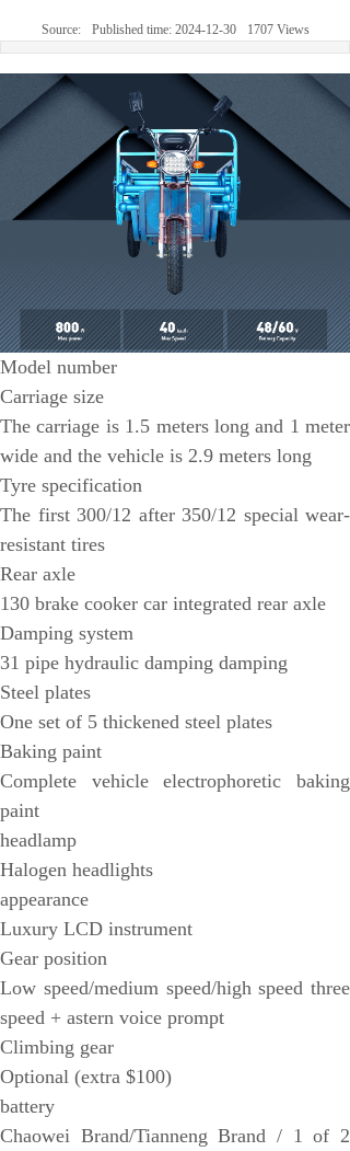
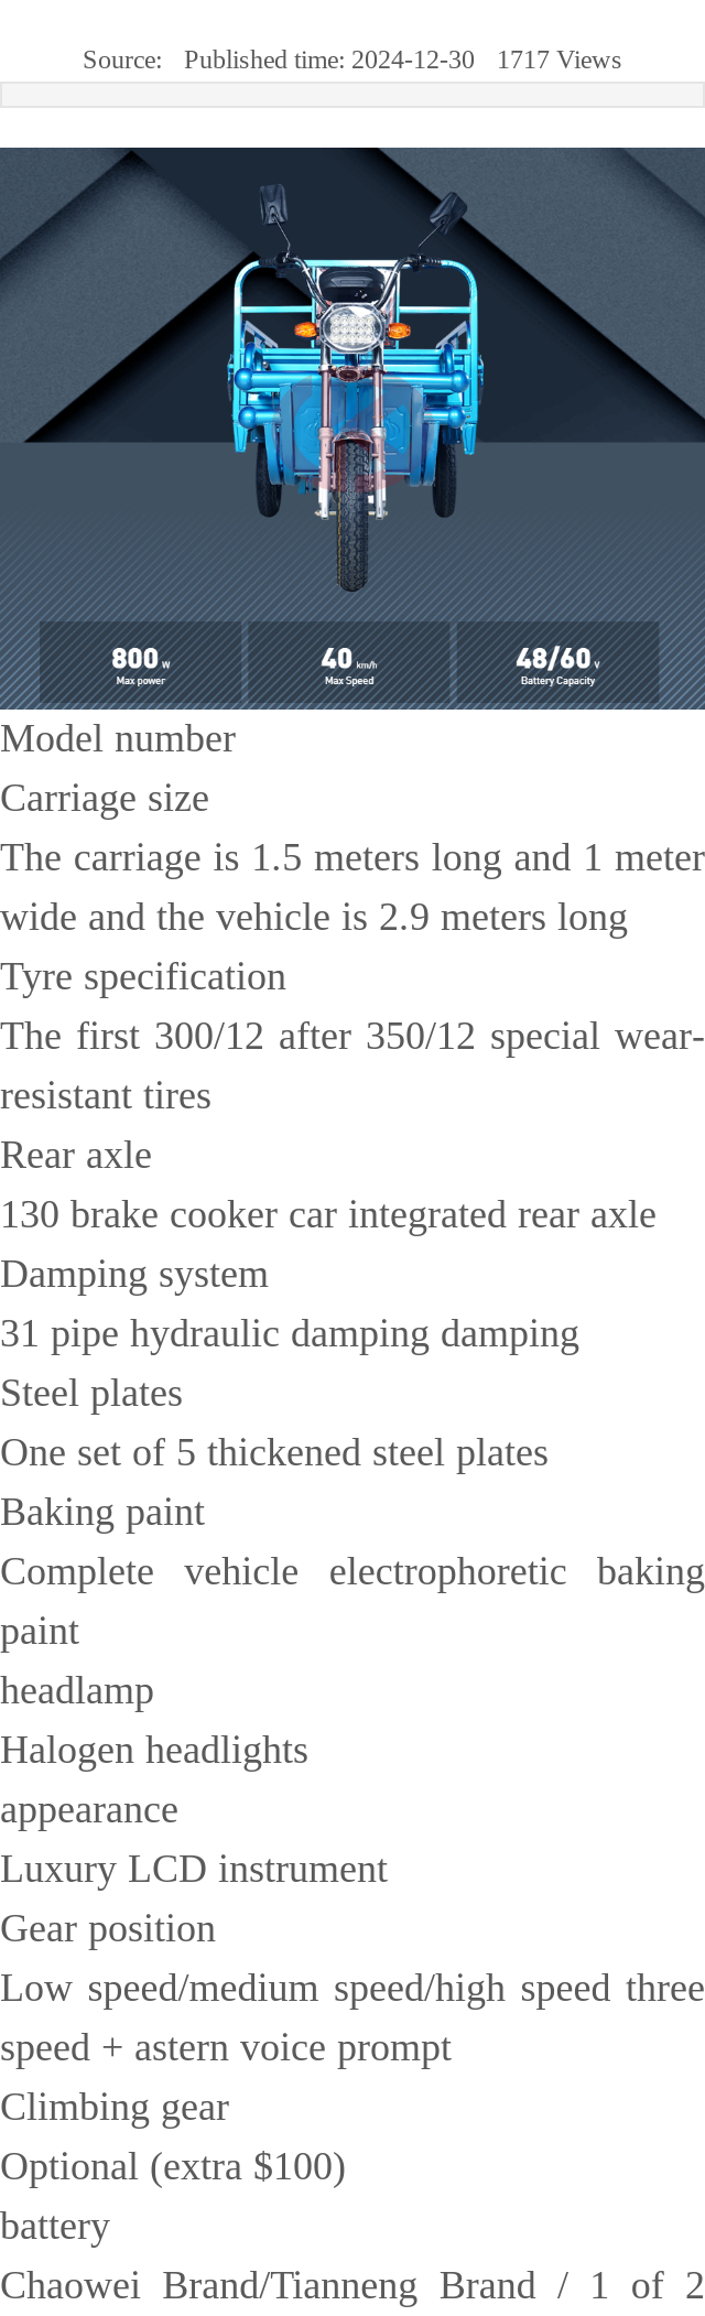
[41,22,309,37] Source: Published time: 2024-12-30 1707 Views -> [83,44,622,75] Source: Published time: 2024-12-30 1717 Views

